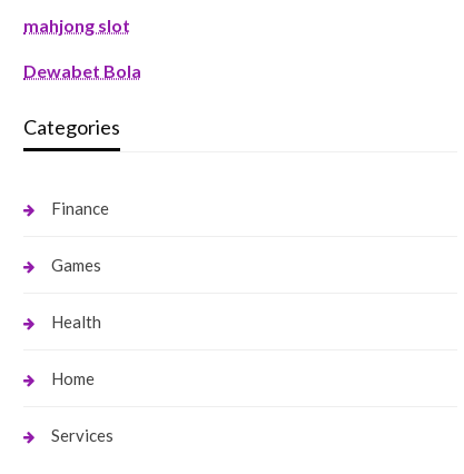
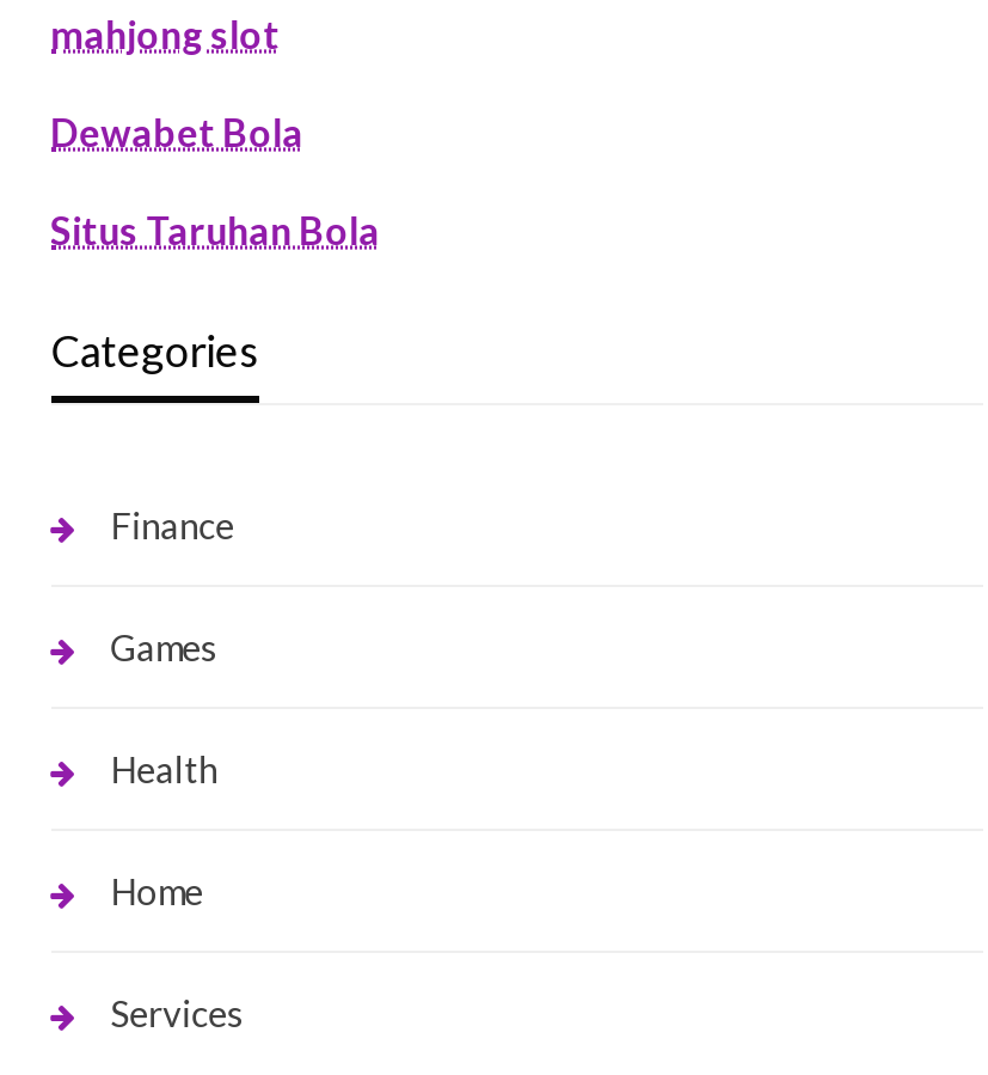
none -> [51,207,380,253] Situs Taruhan Bola

